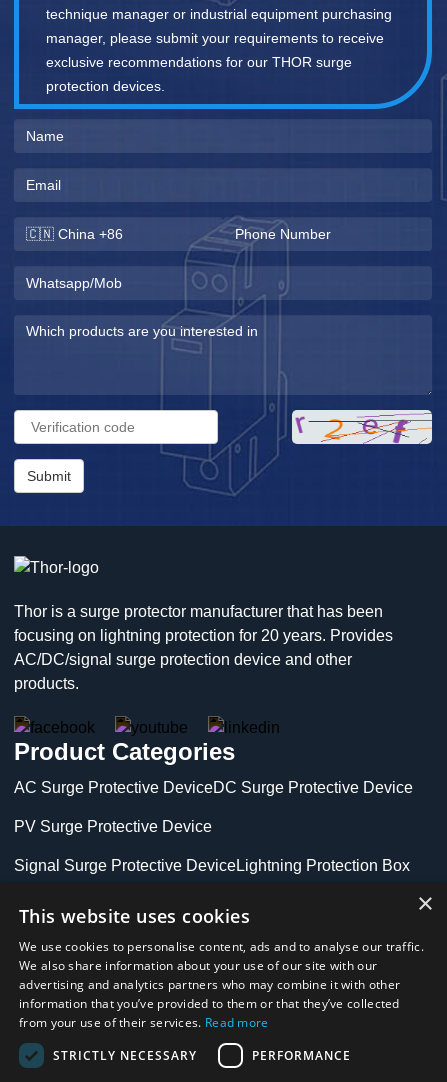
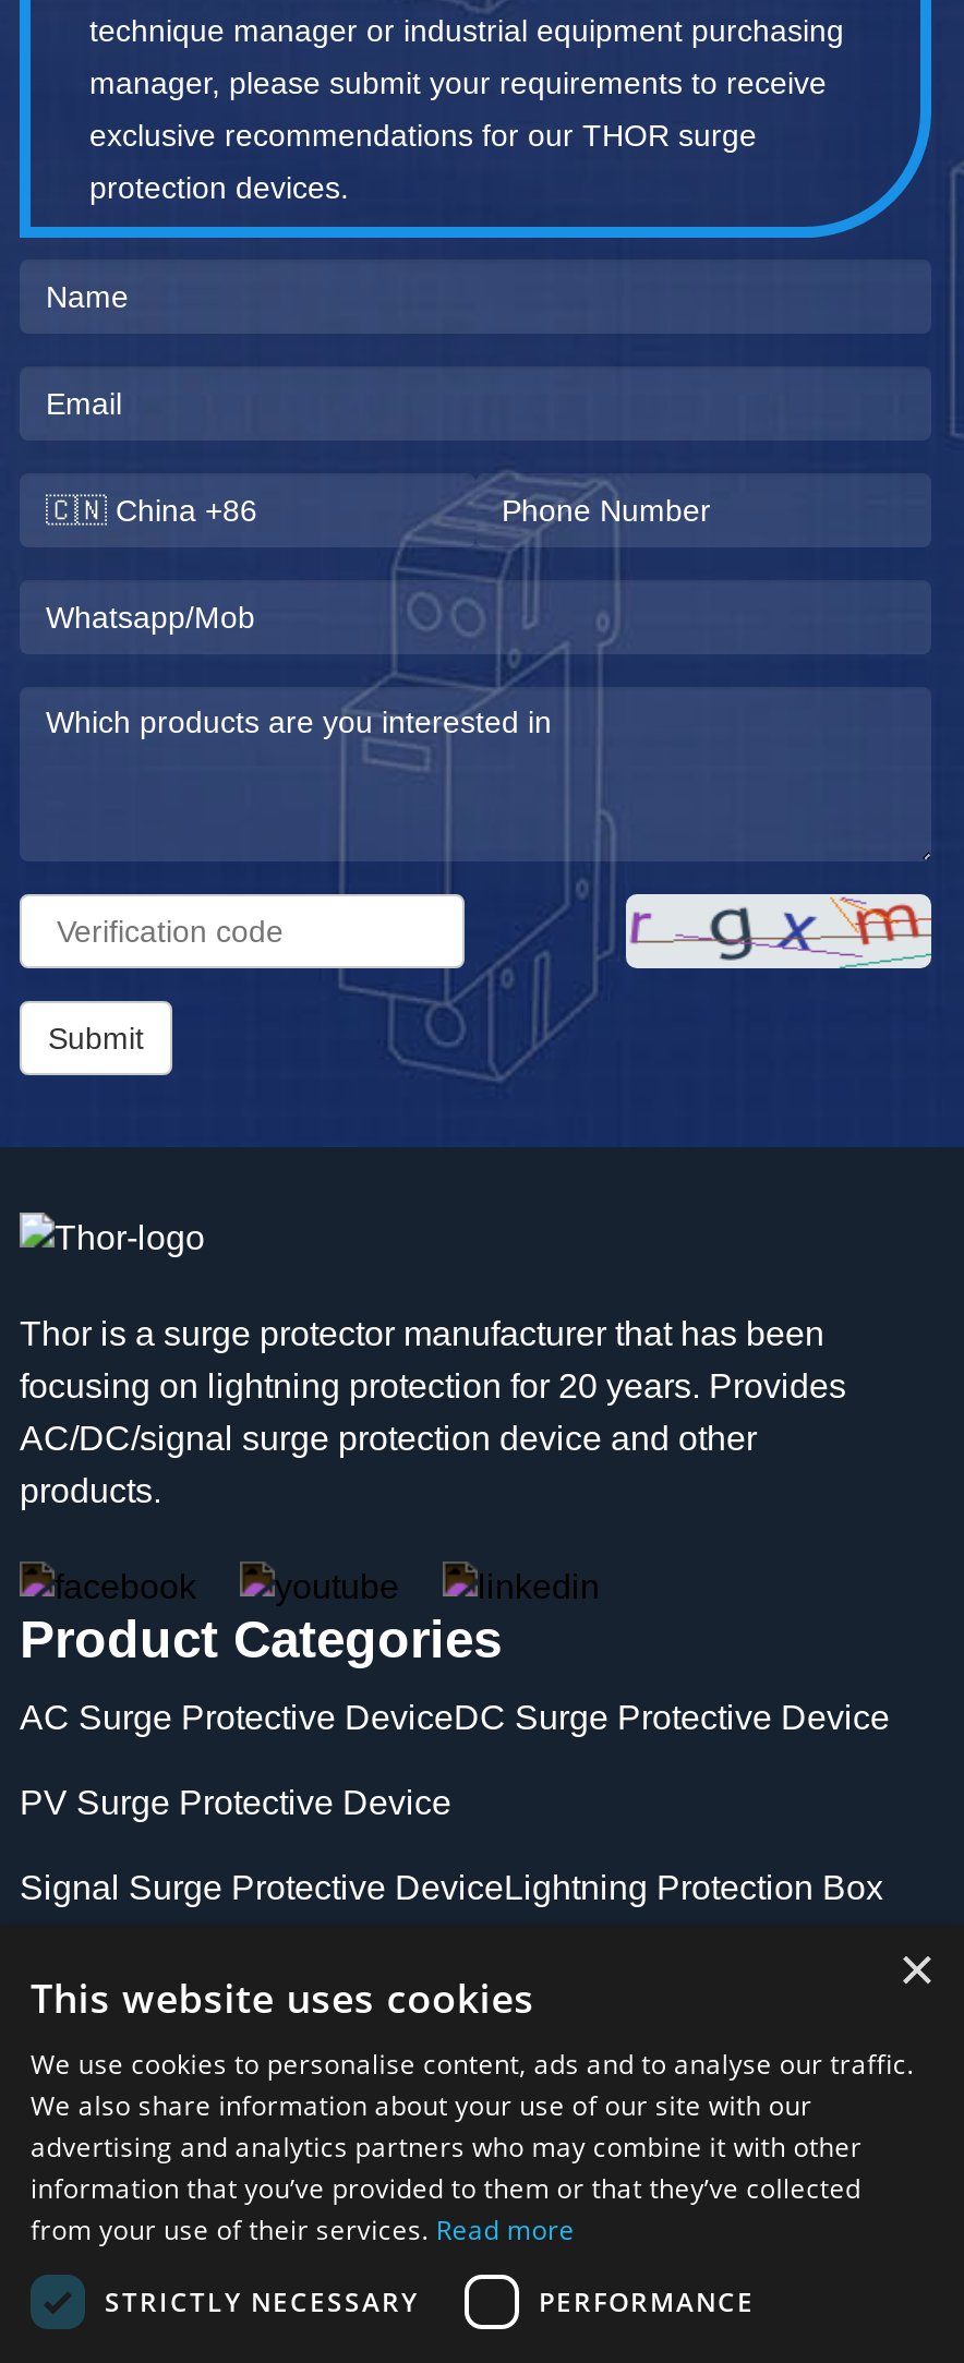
[293,411,432,444] [image] -> [628,896,931,970] [image]

